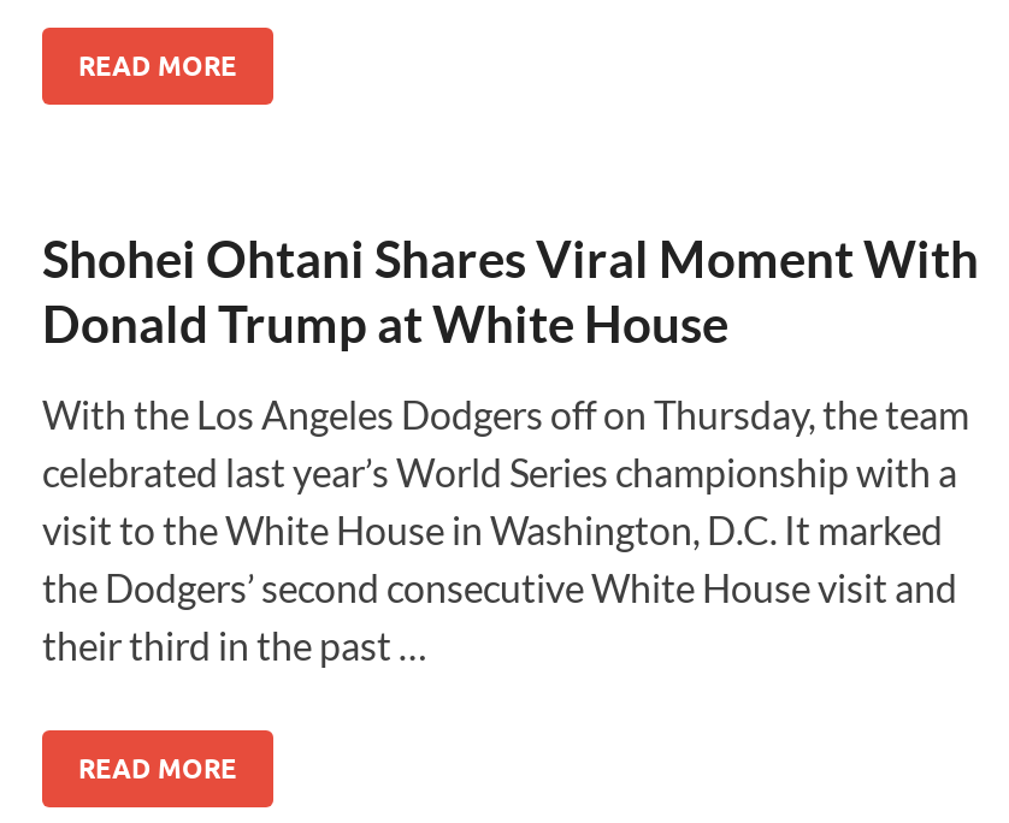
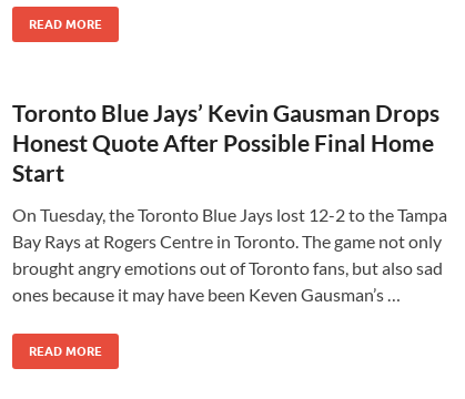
[42,227,979,353] Shohei Ohtani Shares Viral Moment With | Donald Trump at White House -> [12,99,439,186] Toronto Blue Jays’ Kevin Gausman Drops | Honest Quote After Possible Final Home | Start
[42,391,969,668] With the Los Angeles Dodgers off on Thursday, the team | celebrated last year’s World Series championship with a | visit to the White House in Washington, D.C. It marked | the Dodgers’ second consecutive White House visit and | their third in the past … -> [12,204,447,305] On Tuesday, the Toronto Blue Jays lost 12-2 to the Tampa | Bay Rays at Rogers Centre in Toronto. The game not only | brought angry emotions out of Toronto fans, but also sad | ones because it may have been Keven Gausman’s …

